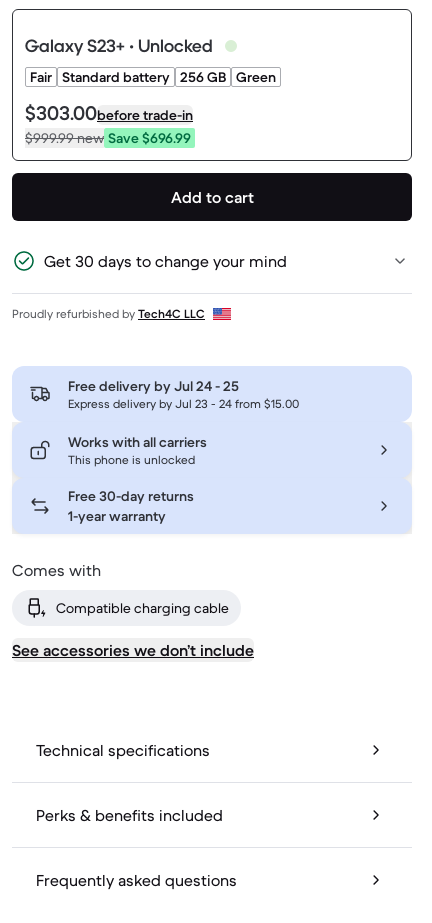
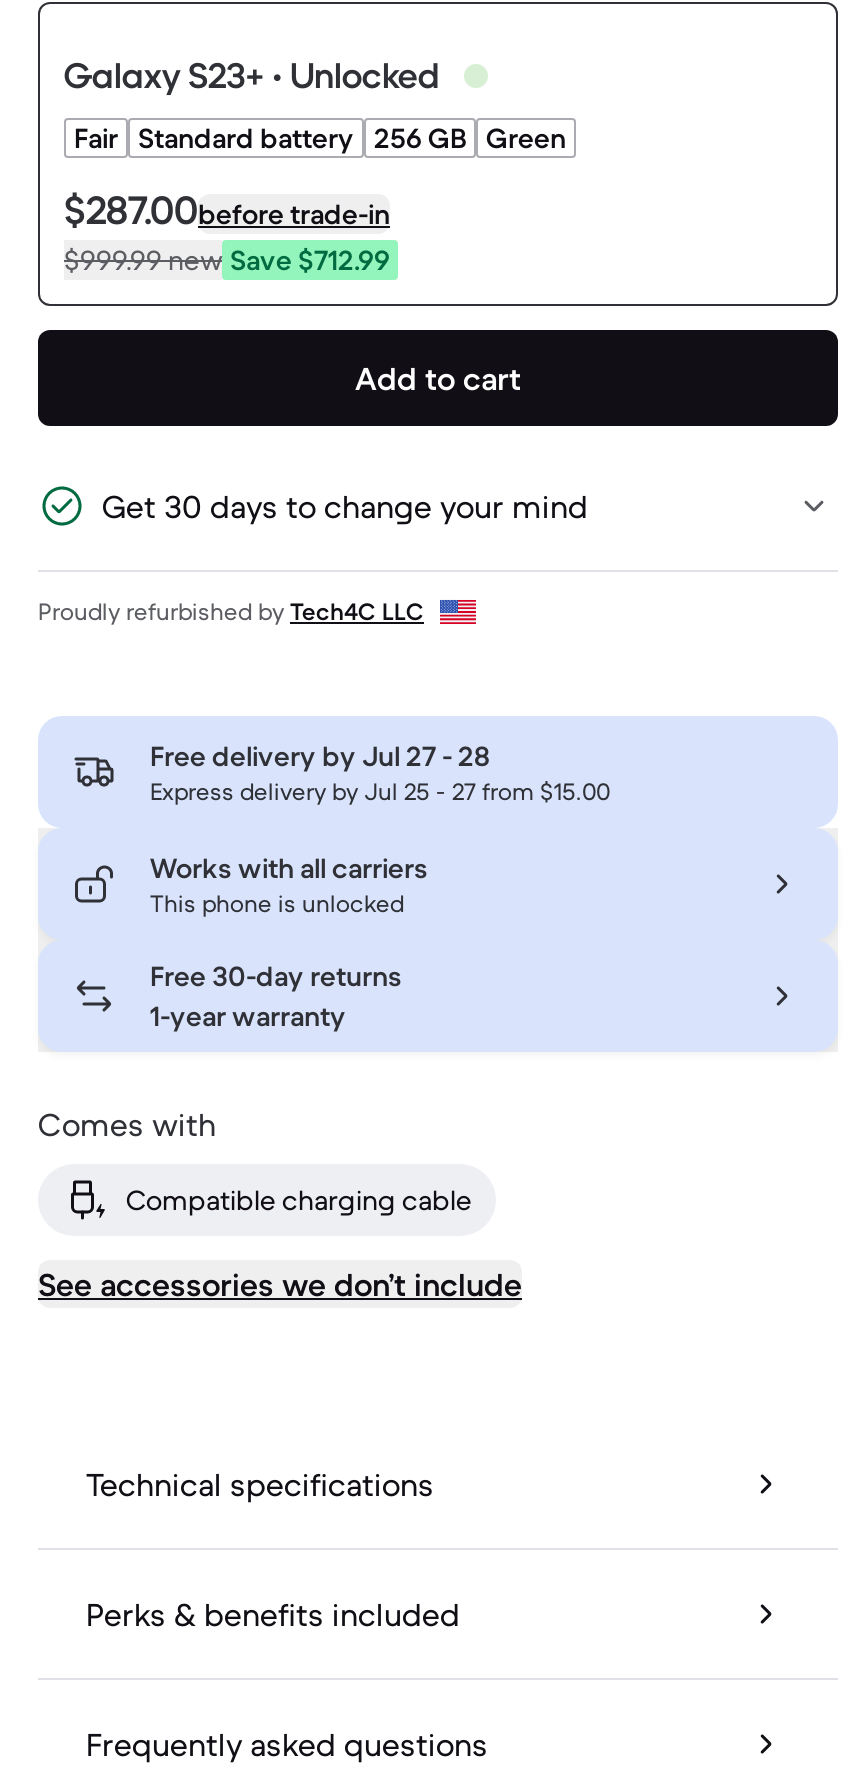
[25,101,193,126] $303.00before trade-in -> [64,186,390,236] $287.00before trade-in
[25,129,191,147] $999.99new Save $696.99 -> [64,242,390,278] $999.99new Save $712.99
[68,377,239,395] Free delivery by Jul 24 - 25 -> [150,738,490,774] Free delivery by Jul 27 - 28
[68,396,299,411] Express delivery by Jul 23 - 24 from $15.00 -> [150,776,610,806] Express delivery by Jul 25 - 27 from $15.00

